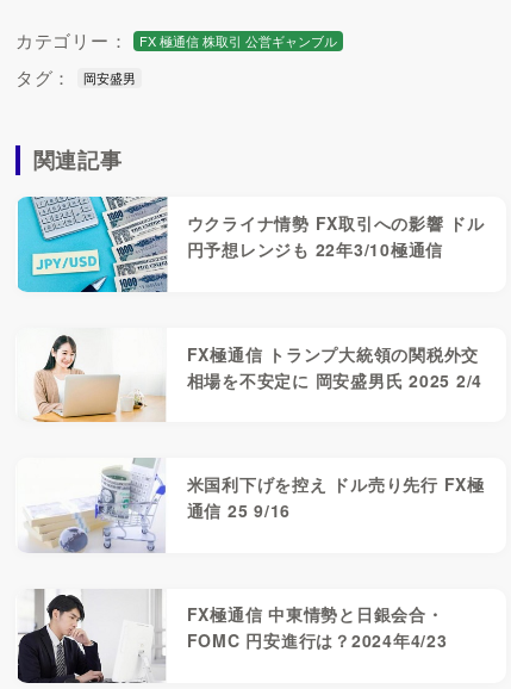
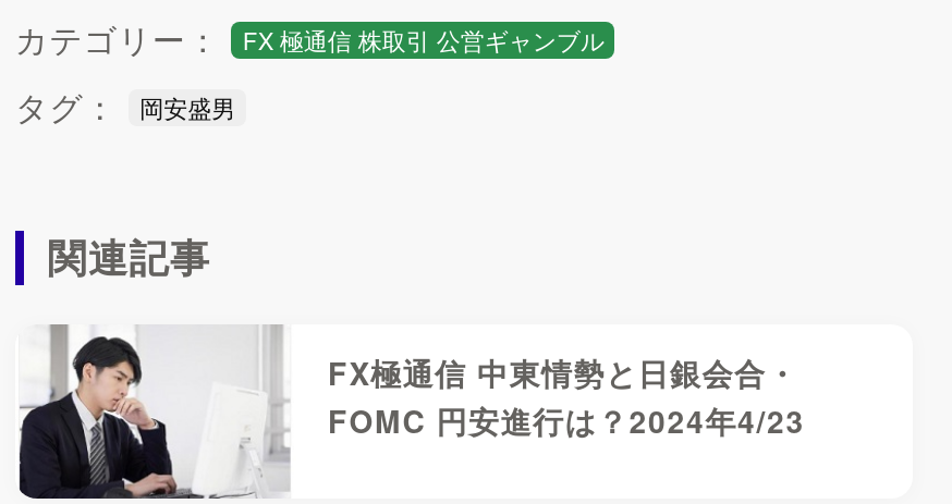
[17,195,485,293] [image] | ウクライナ情勢 FX取引への影響 ドル | 円予想レンジも 22年3/10極通信 -> none
[33,334,482,423] [image] | FX極通信 トランプ大統領の関税外交 | 相場を不安定に 岡安盛男氏 2025 2/4 -> none
[27,458,485,553] [image] | 米国利下げを控え ドル売り先行 FX極 | 通信 25 9/16 -> none

